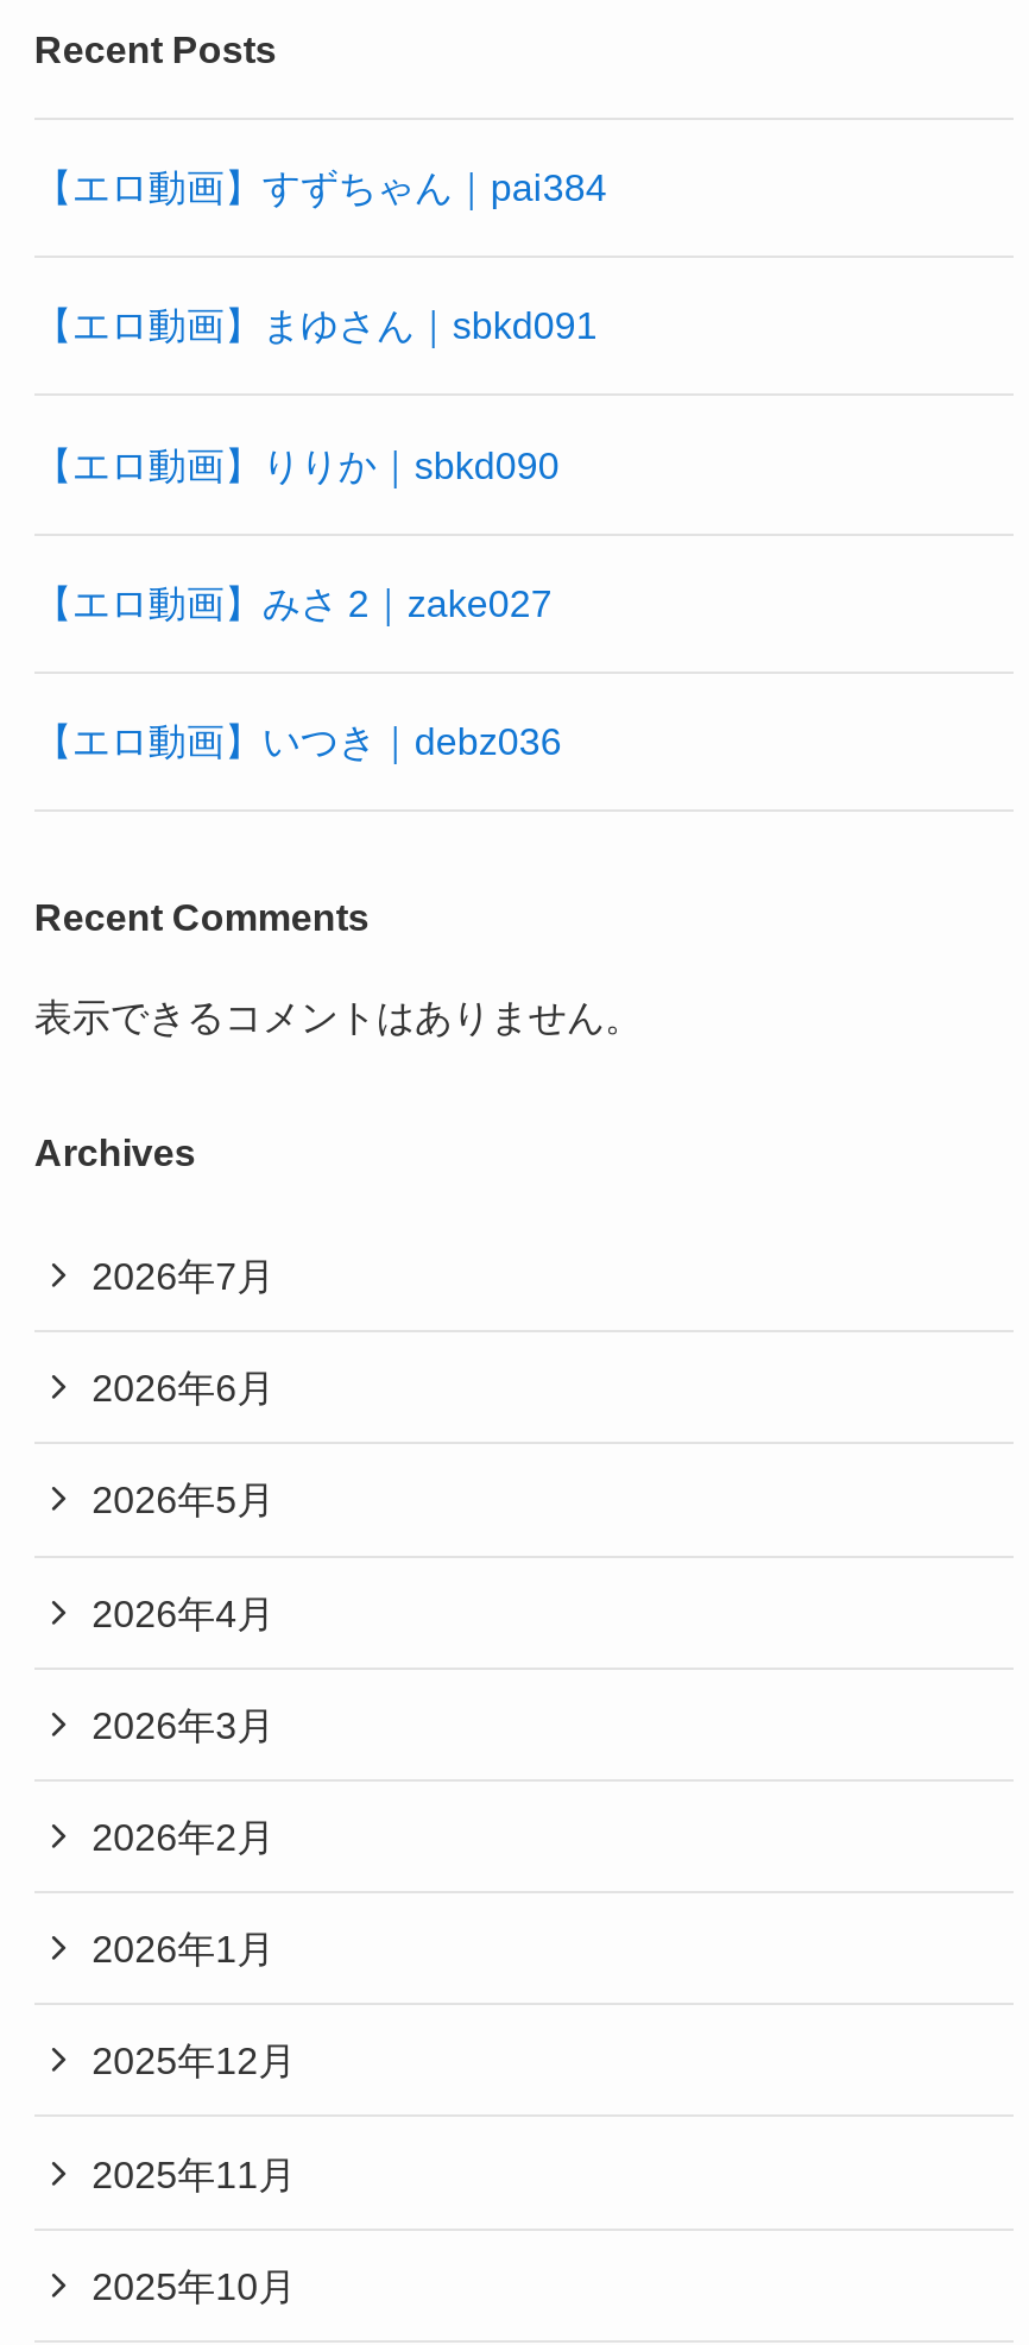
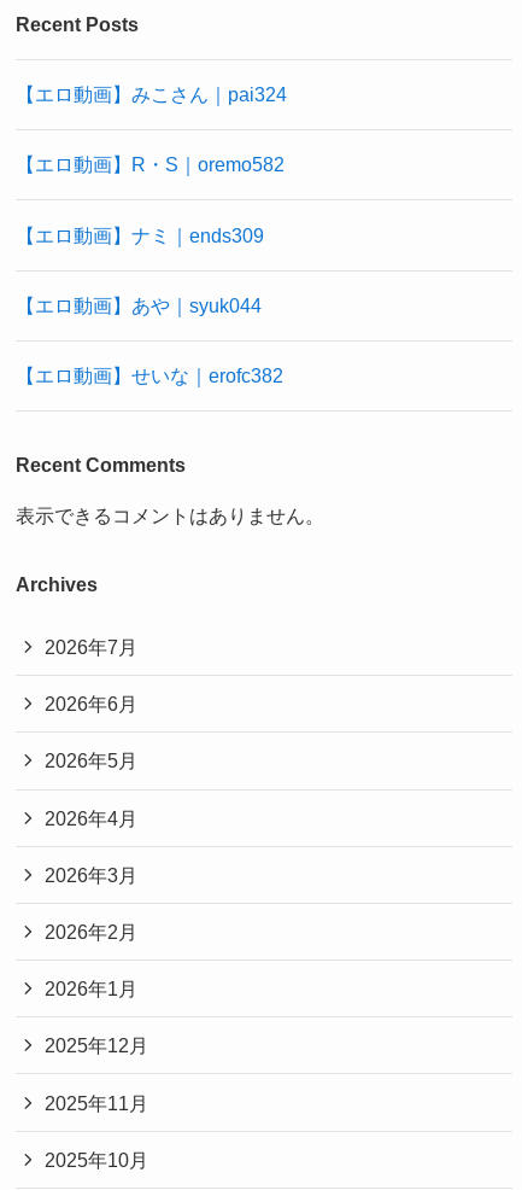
[34,165,607,208] 【エロ動画】すずちゃん｜pai384 -> [16,83,287,105] 【エロ動画】みこさん｜pai324
[34,304,597,347] 【エロ動画】まゆさん｜sbkd091 -> [16,154,284,175] 【エロ動画】R・S｜oremo582
[34,442,559,485] 【エロ動画】りりか｜sbkd090 -> [16,224,264,246] 【エロ動画】ナミ｜ends309
[34,581,552,624] 【エロ動画】みさ 2｜zake027 -> [16,294,261,316] 【エロ動画】あや｜syuk044
[34,719,562,762] 【エロ動画】いつき｜debz036 -> [16,365,283,386] 【エロ動画】せいな｜erofc382

